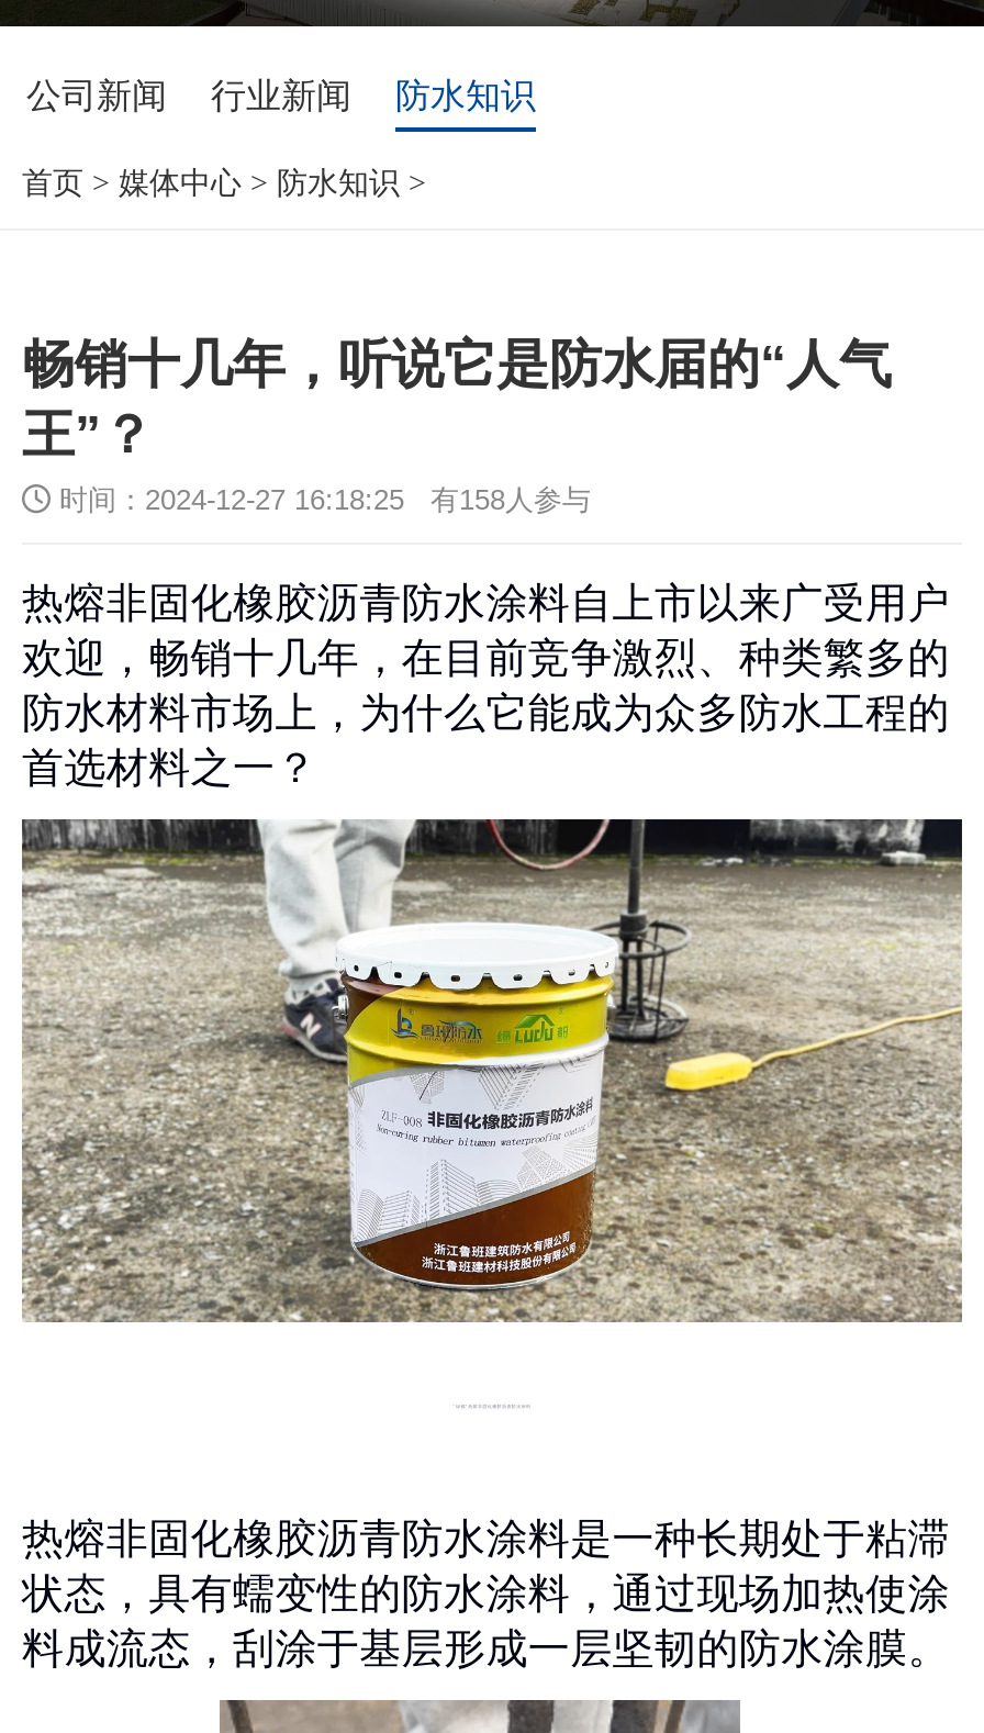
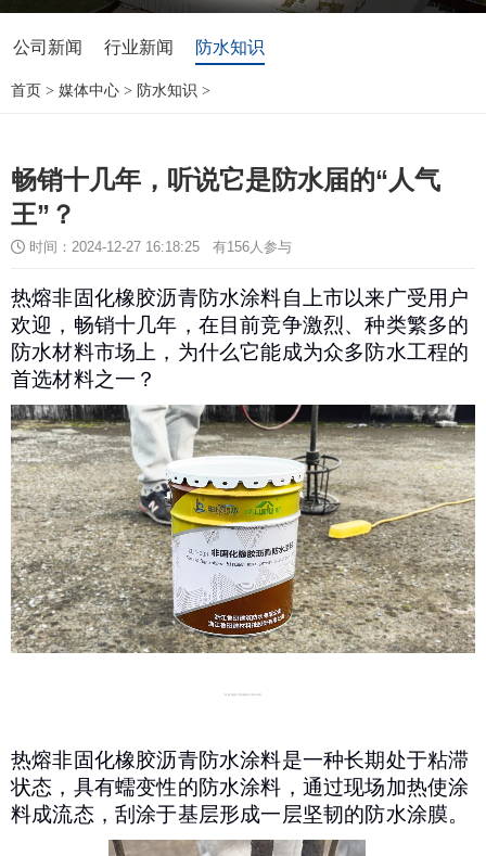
[51,484,591,517] 时间：2024-12-27 16:18:25有158人参与 -> [25,239,292,255] 时间：2024-12-27 16:18:25有156人参与

